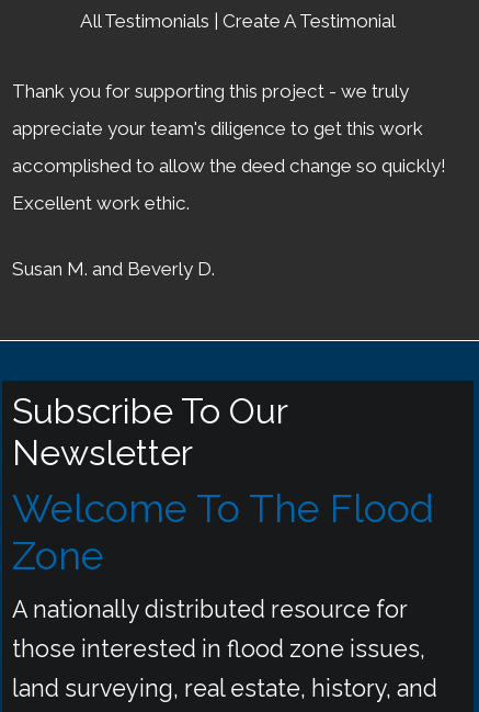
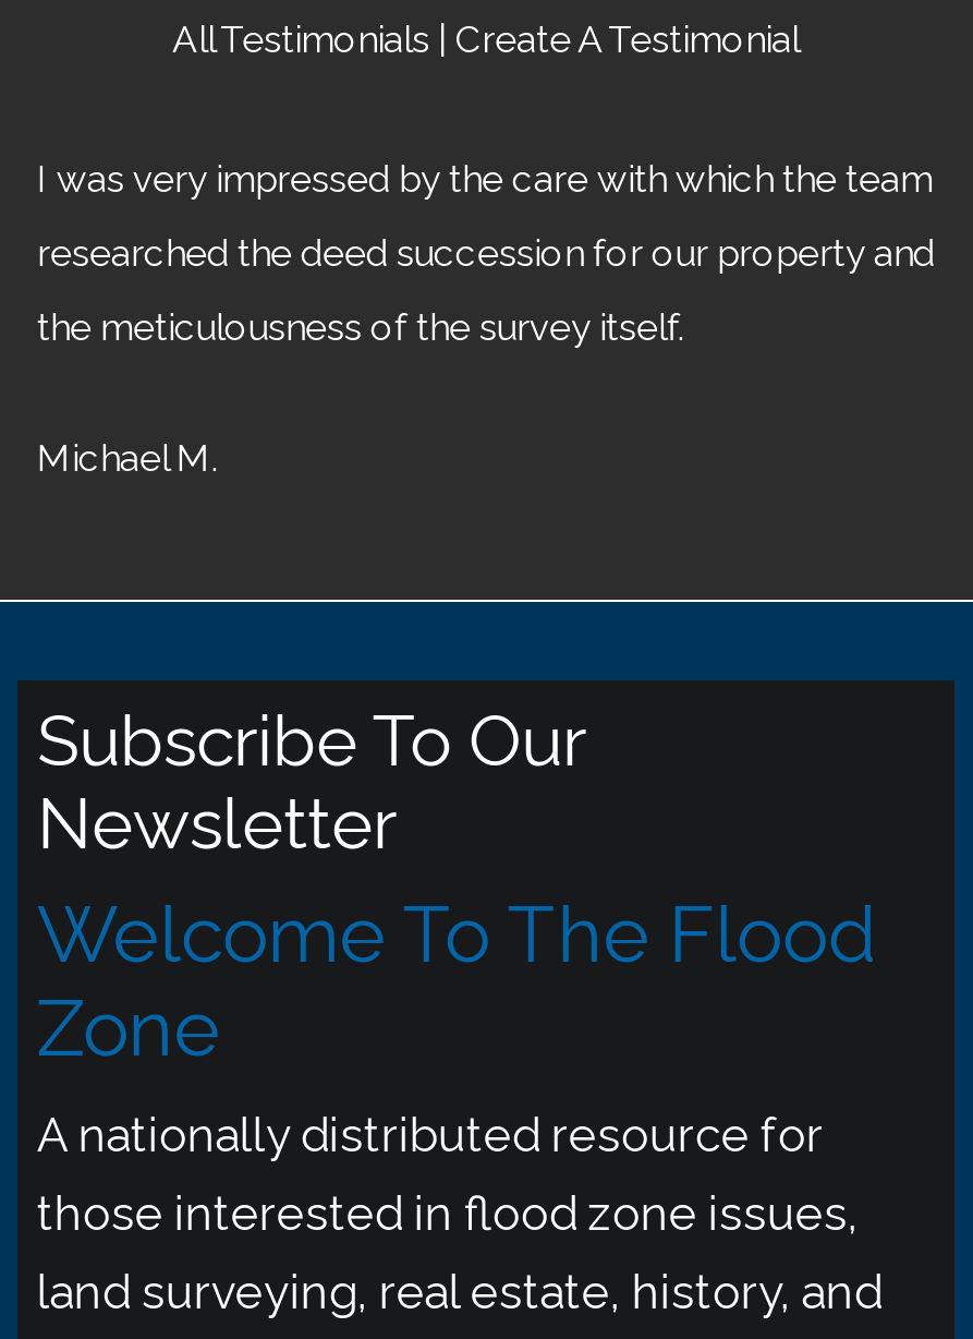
[12,80,446,280] Thank you for supporting this project - we truly | appreciate your team's diligence to get this work | accomplished to allow the deed change so quickly! | Excellent work ethic. | Susan M. and Beverly D. -> [37,157,935,479] I was very impressed by the care with which the team | researched the deed succession for our property and | the meticulousness of the survey itself. | Michael M.

